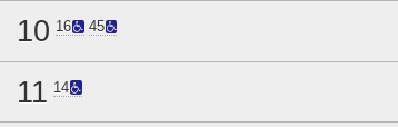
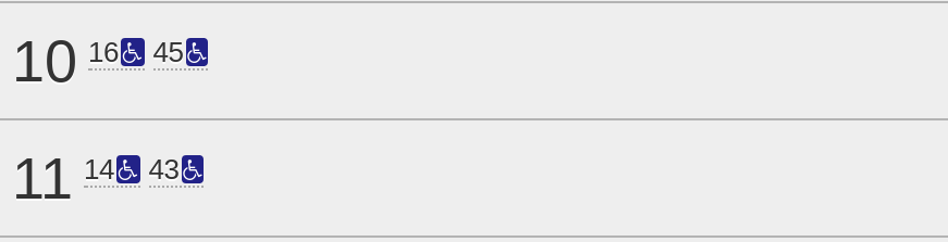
none -> [148,154,179,186] 43

